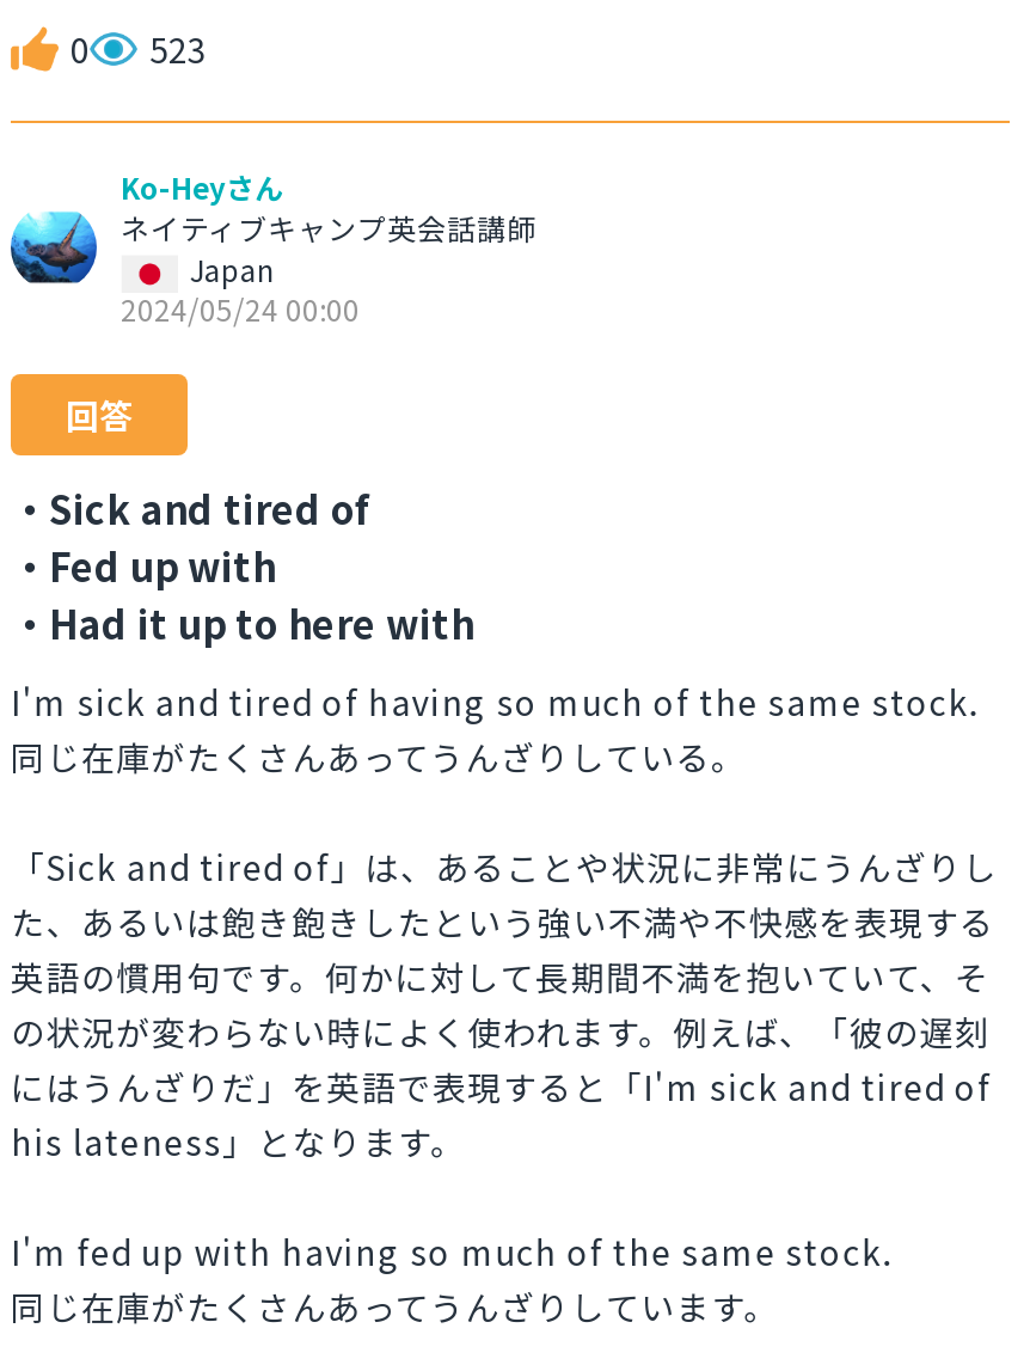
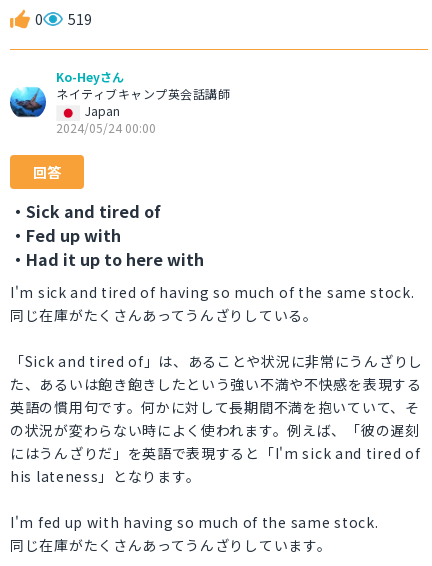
[70,26,207,74] 0 523 -> [35,9,92,29] 0 519

